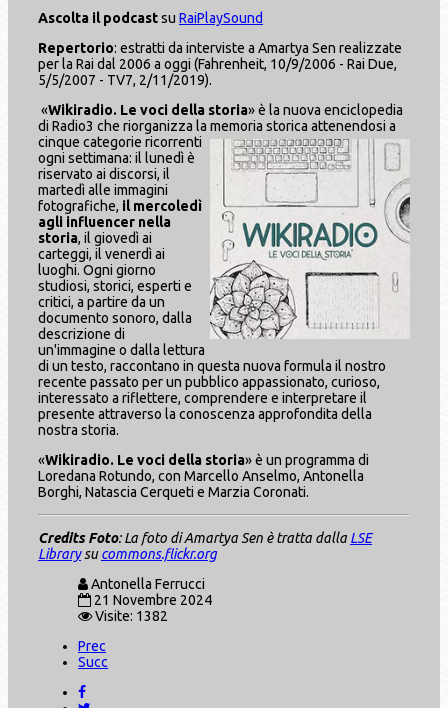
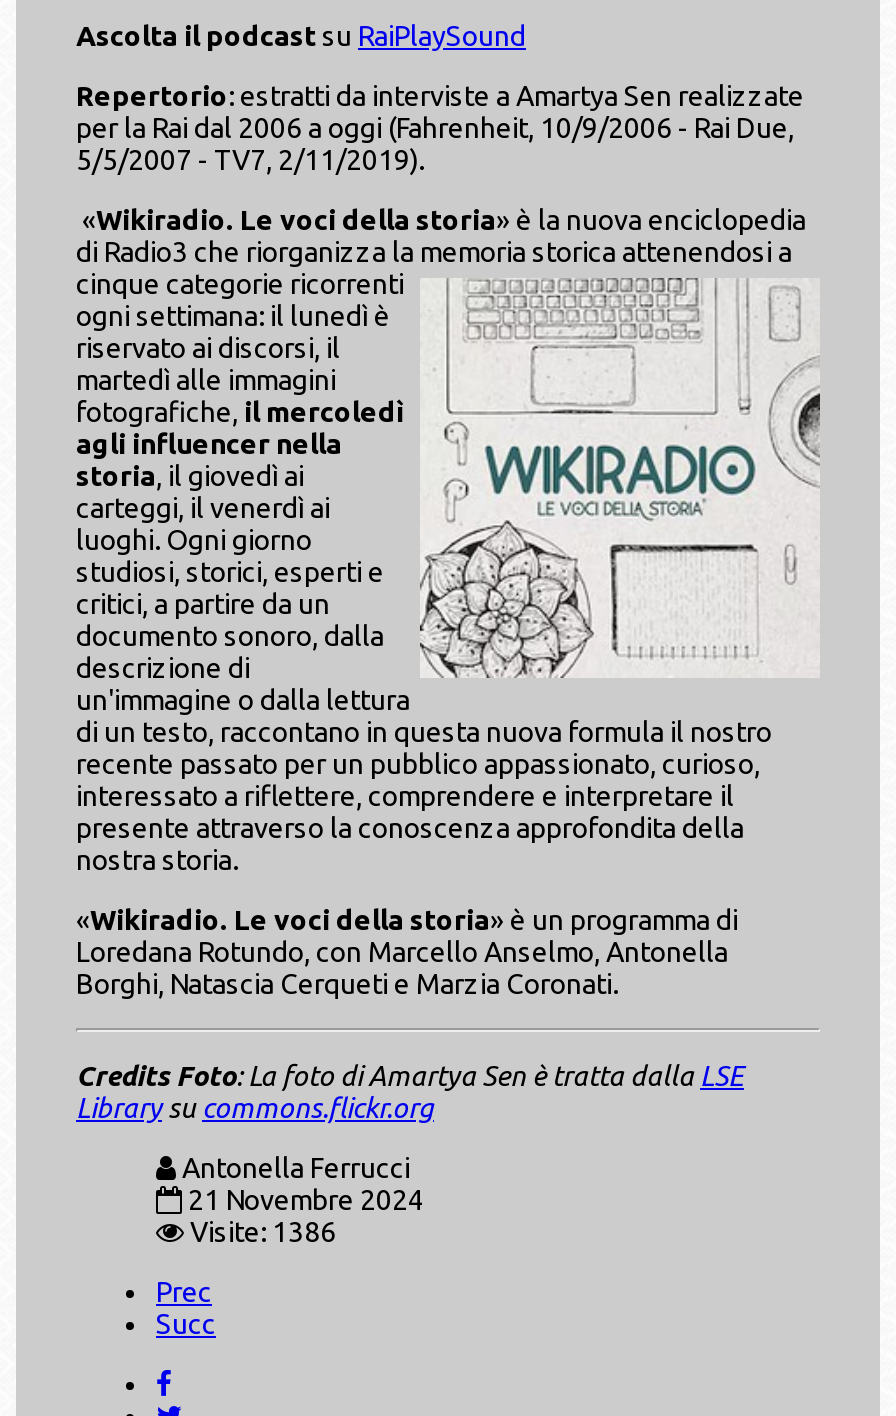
[95,608,168,624] Visite: 1382 -> [190,1215,336,1247] Visite: 1386

